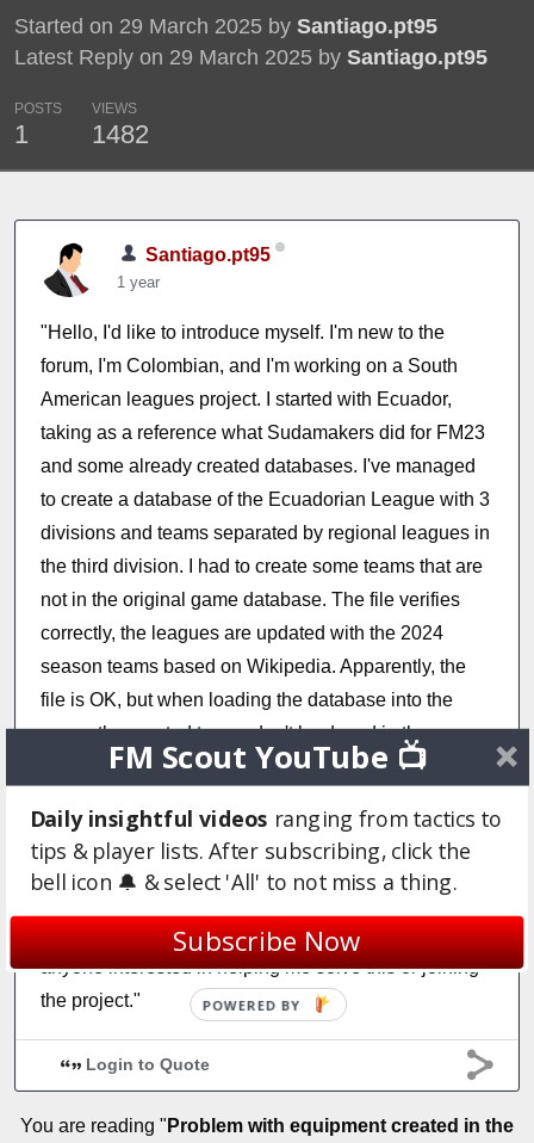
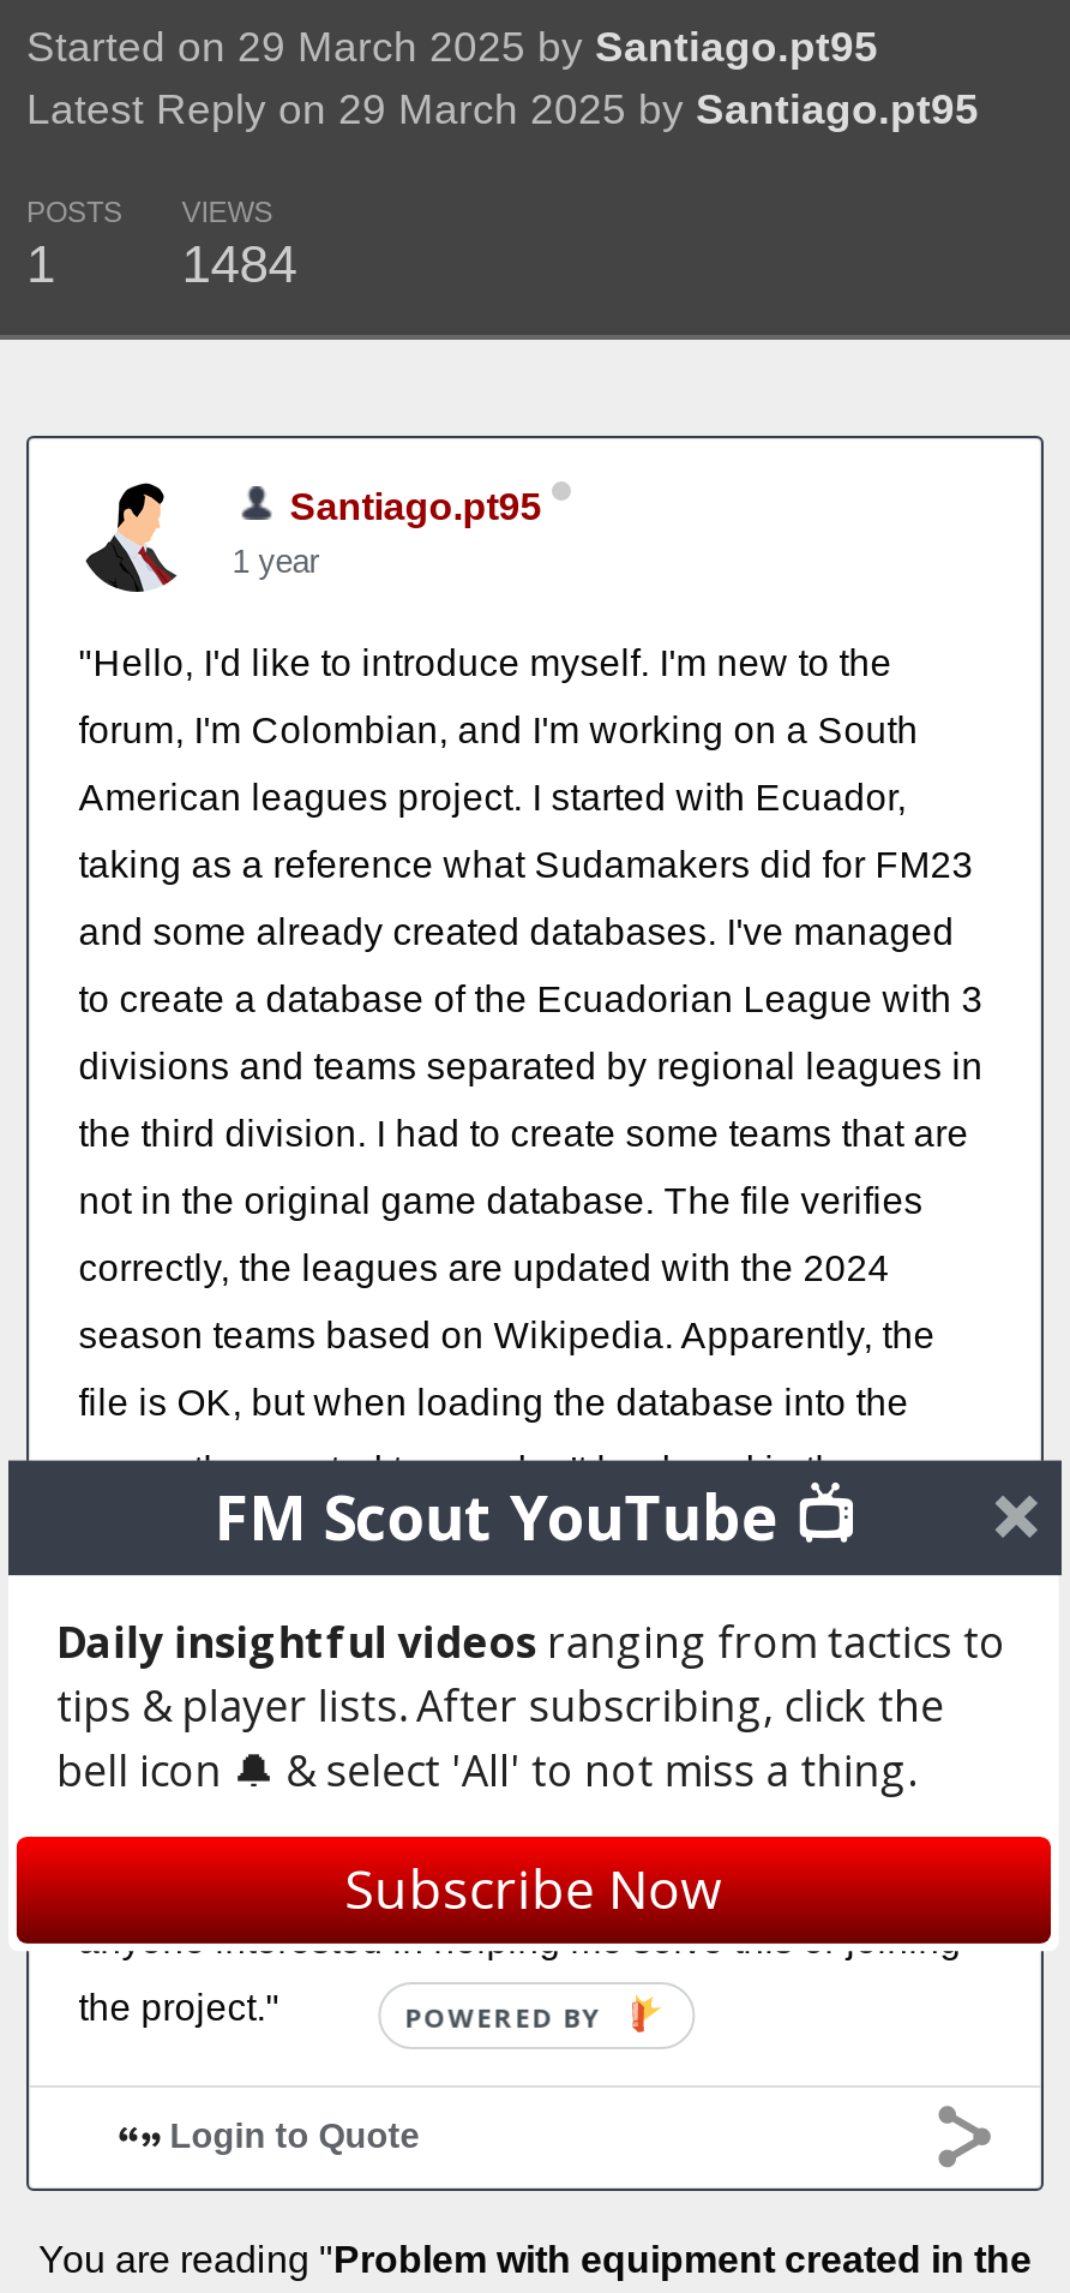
[92,119,149,149] 1482 -> [182,234,297,294] 1484

